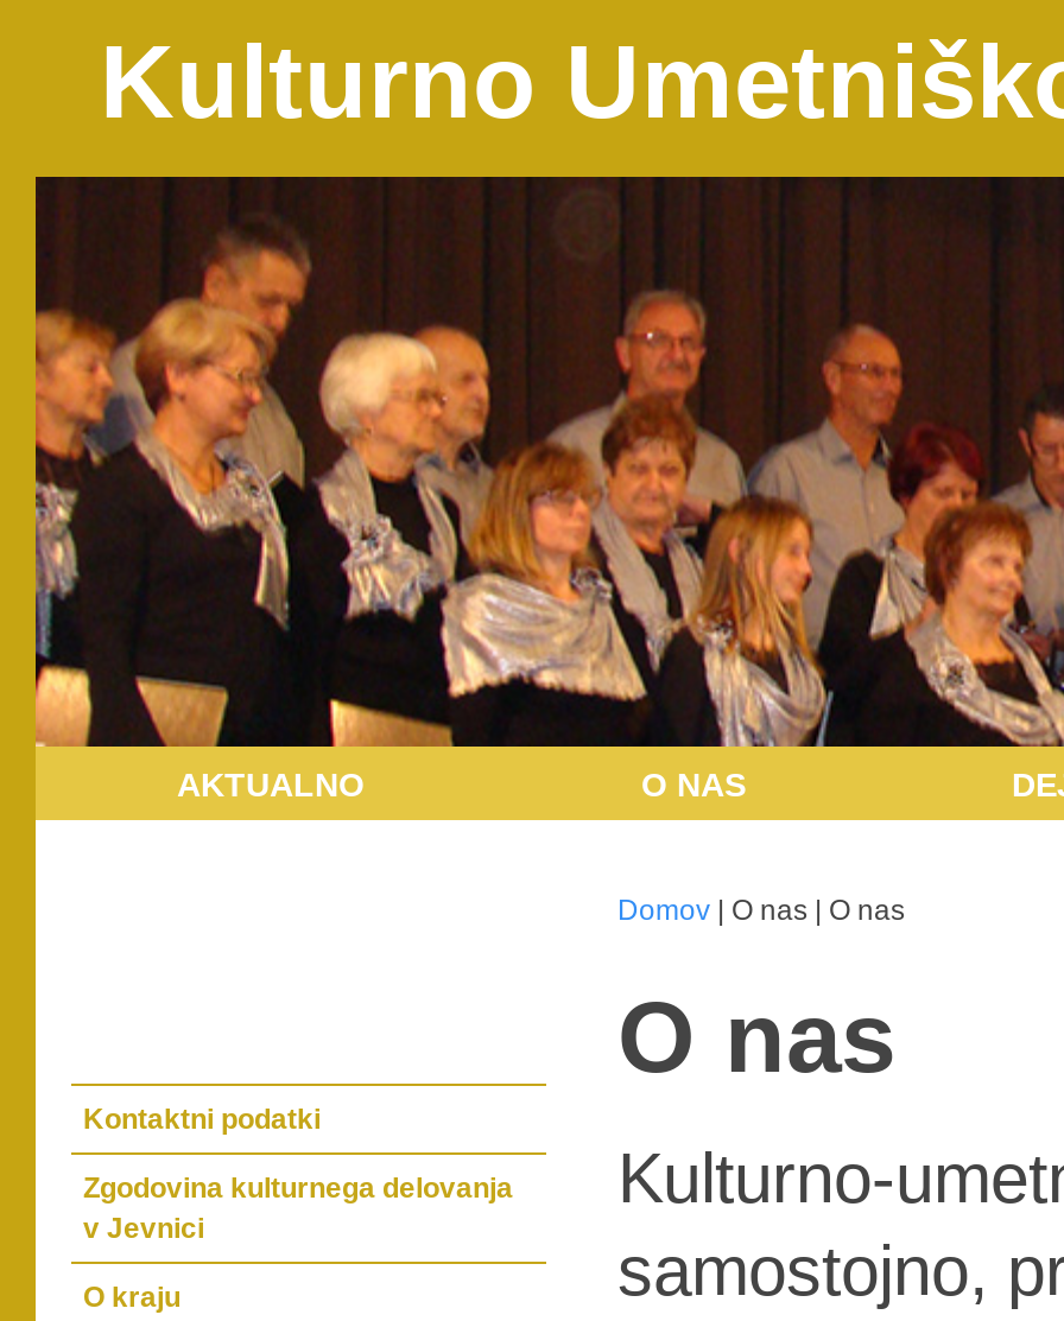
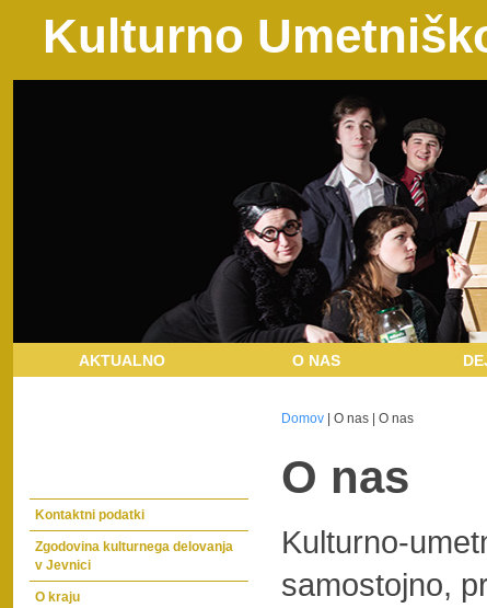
[33,177,1057,749] [image] -> [12,81,484,344] [image]

